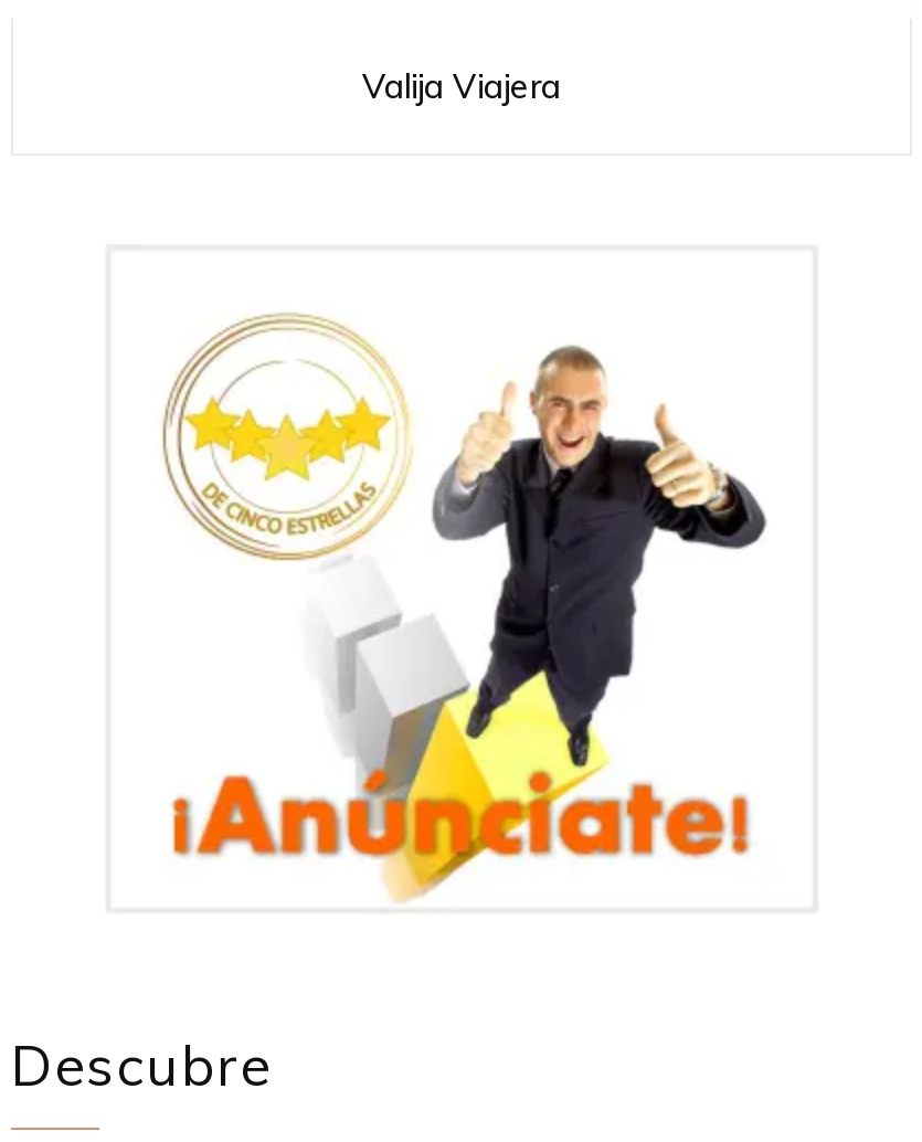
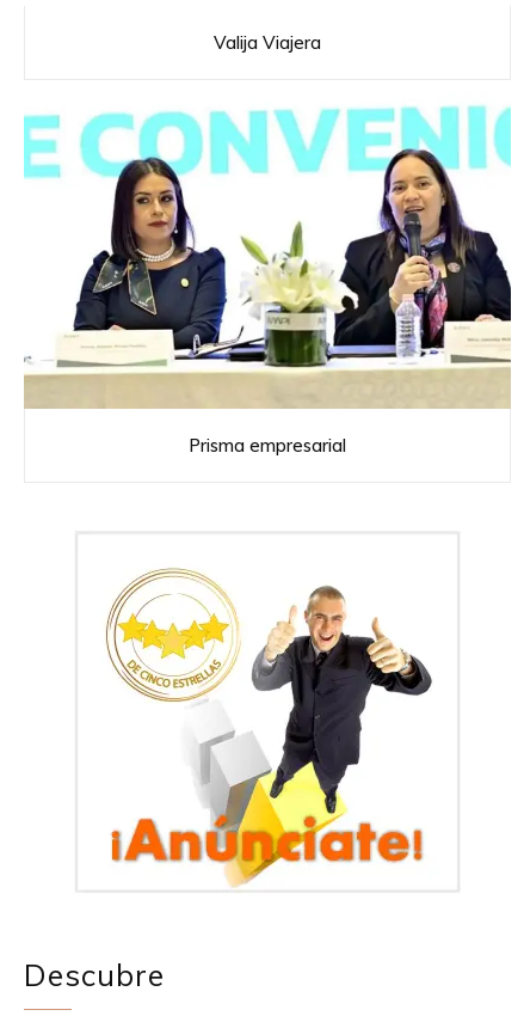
none -> [23,105,512,457] [image] | Prisma empresarial

